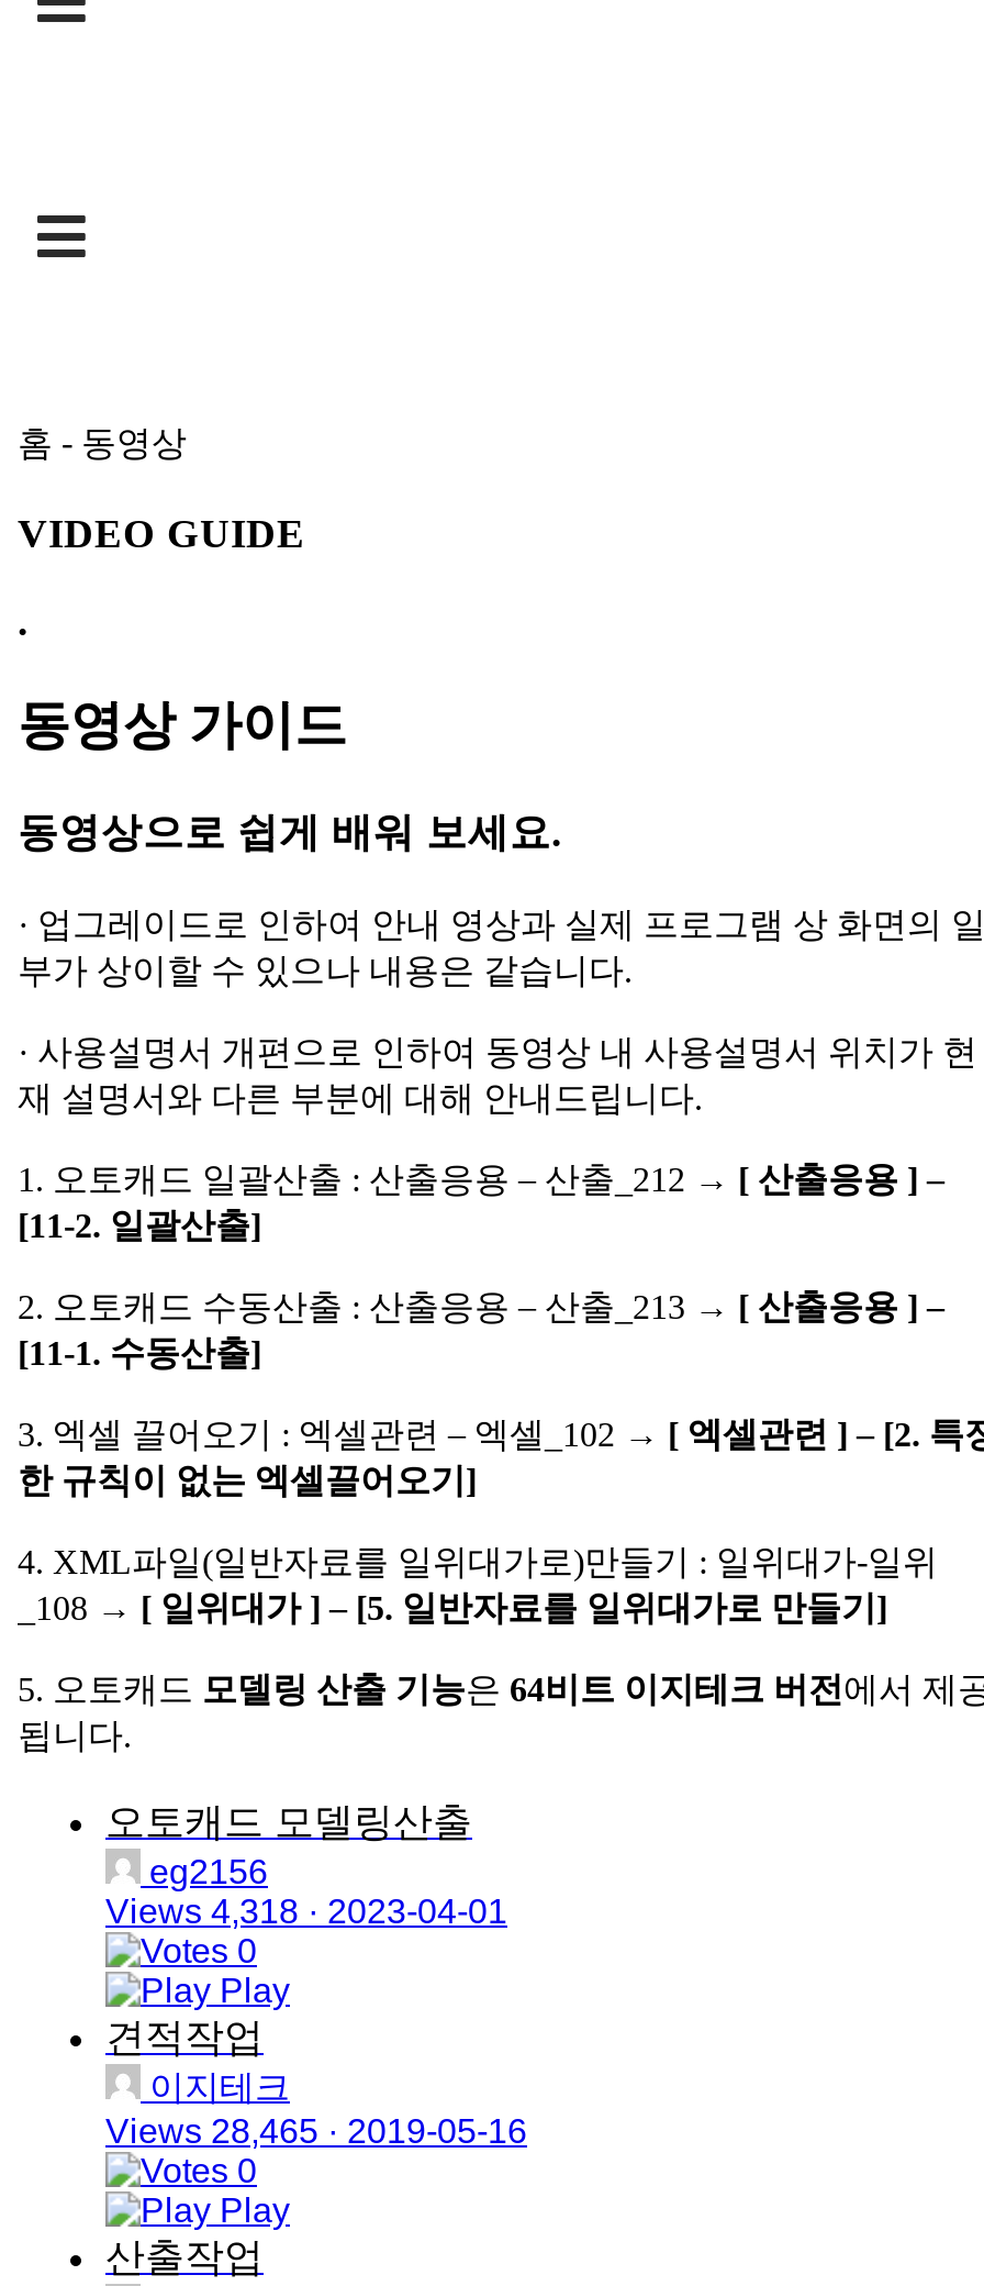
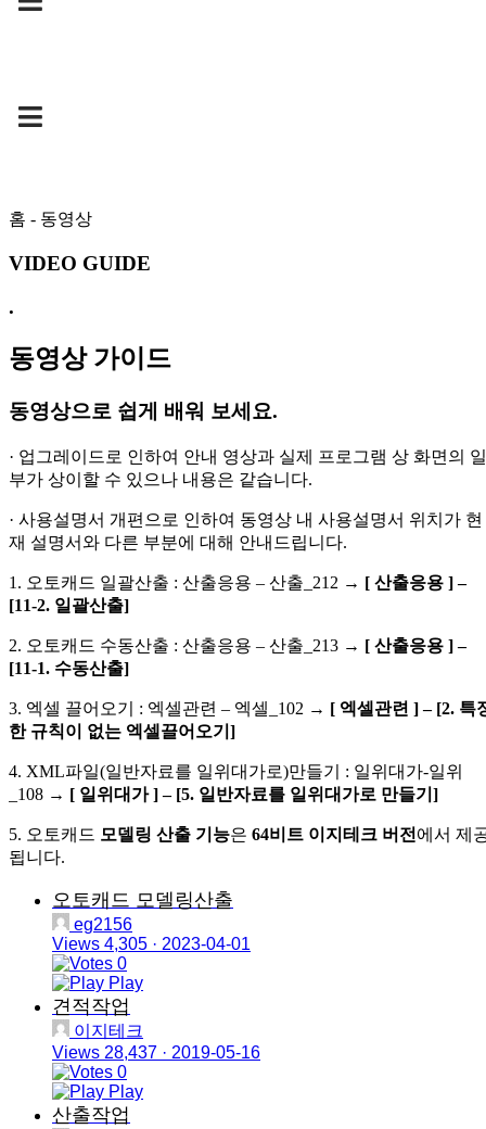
[105,1893,507,1930] Views 4,318 · 2023-04-01 -> [52,935,251,953] Views 4,305 · 2023-04-01
[105,2112,527,2150] Views 28,465 · 2019-05-16 -> [52,1043,260,1062] Views 28,437 · 2019-05-16

